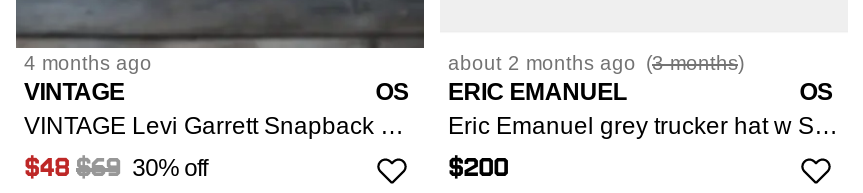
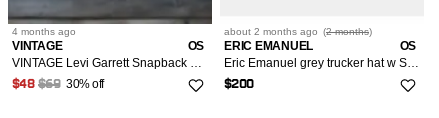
[448,52,744,74] about 2 months ago (3 months) -> [224,26,372,37] about 2 months ago (2 months)

